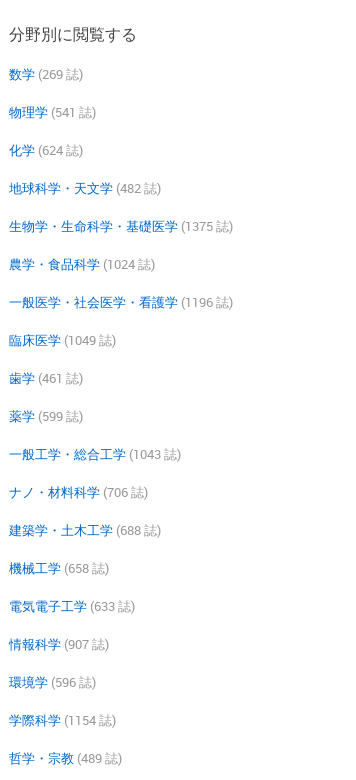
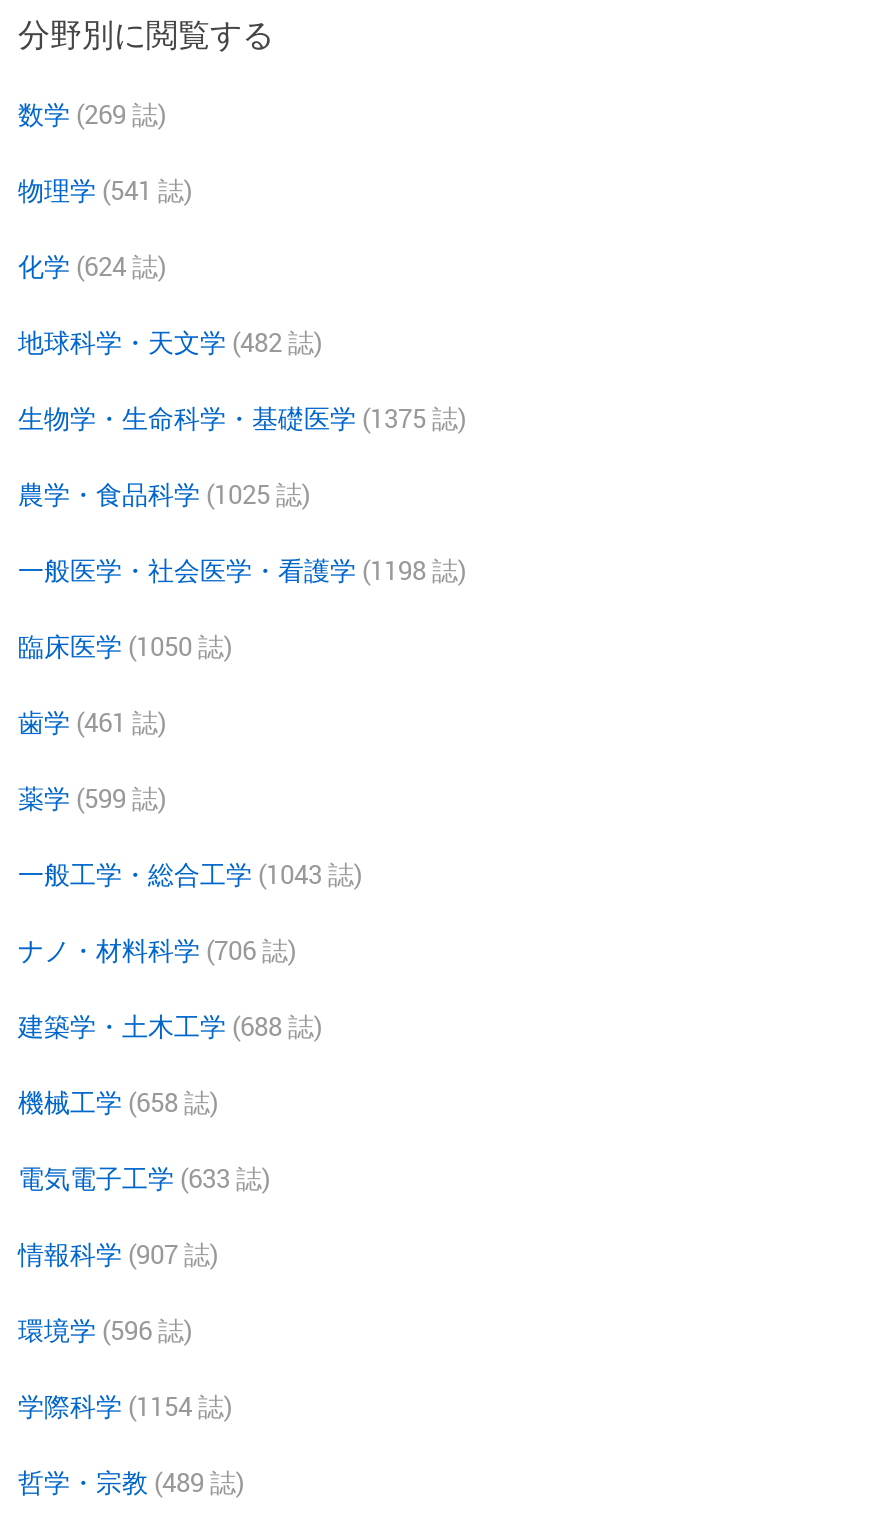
[9,255,155,273] 農学・食品科学 (1024 誌) -> [18,476,310,512] 農学・食品科学 (1025 誌)
[9,293,233,311] 一般医学・社会医学・看護学 (1196 誌) -> [18,552,466,588] 一般医学・社会医学・看護学 (1198 誌)
[9,331,116,349] 臨床医学 (1049 誌) -> [18,628,232,664] 臨床医学 (1050 誌)

